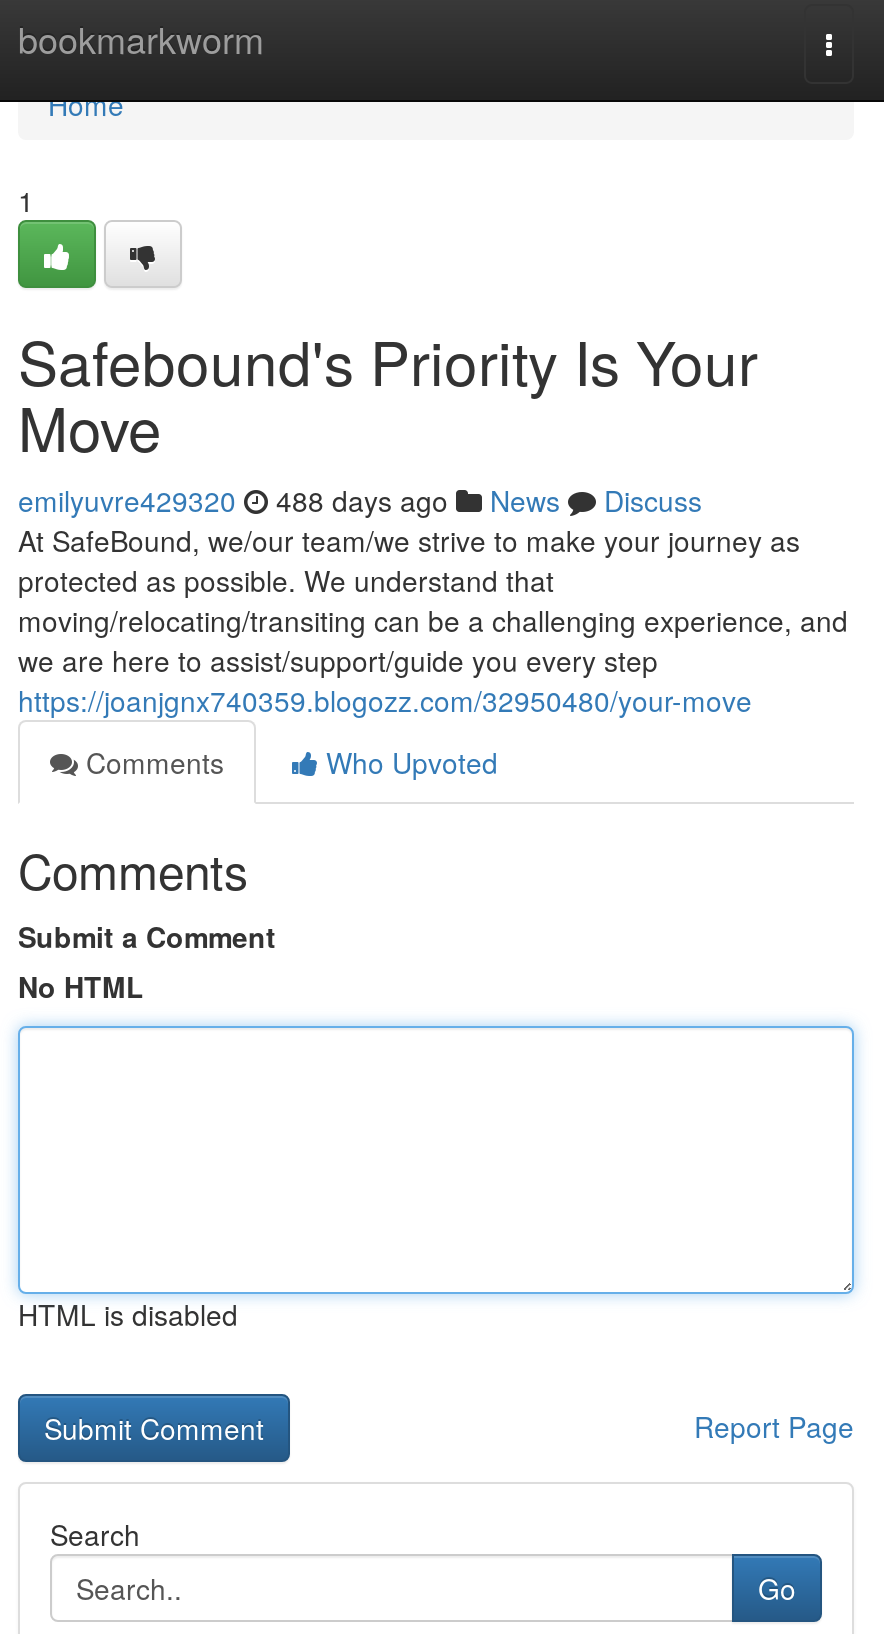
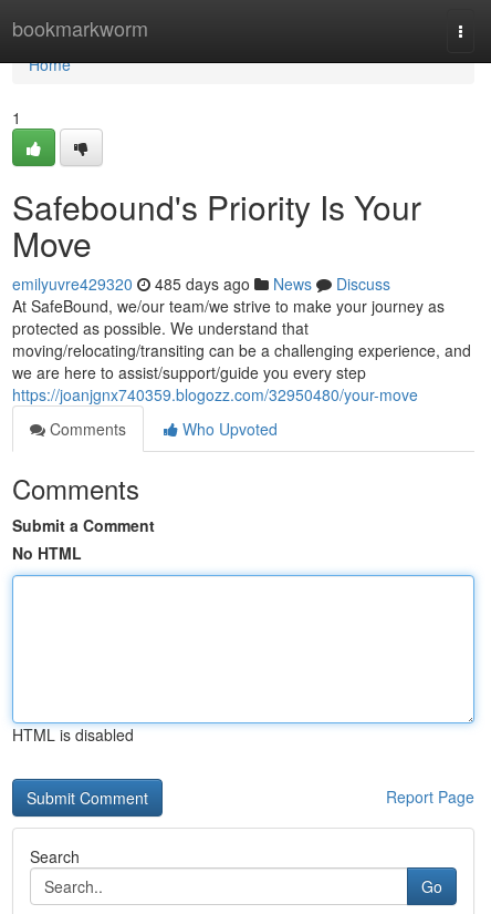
[18,480,702,520] emilyuvre429320 488 days ago News Discuss -> [12,273,390,295] emilyuvre429320 485 days ago News Discuss

